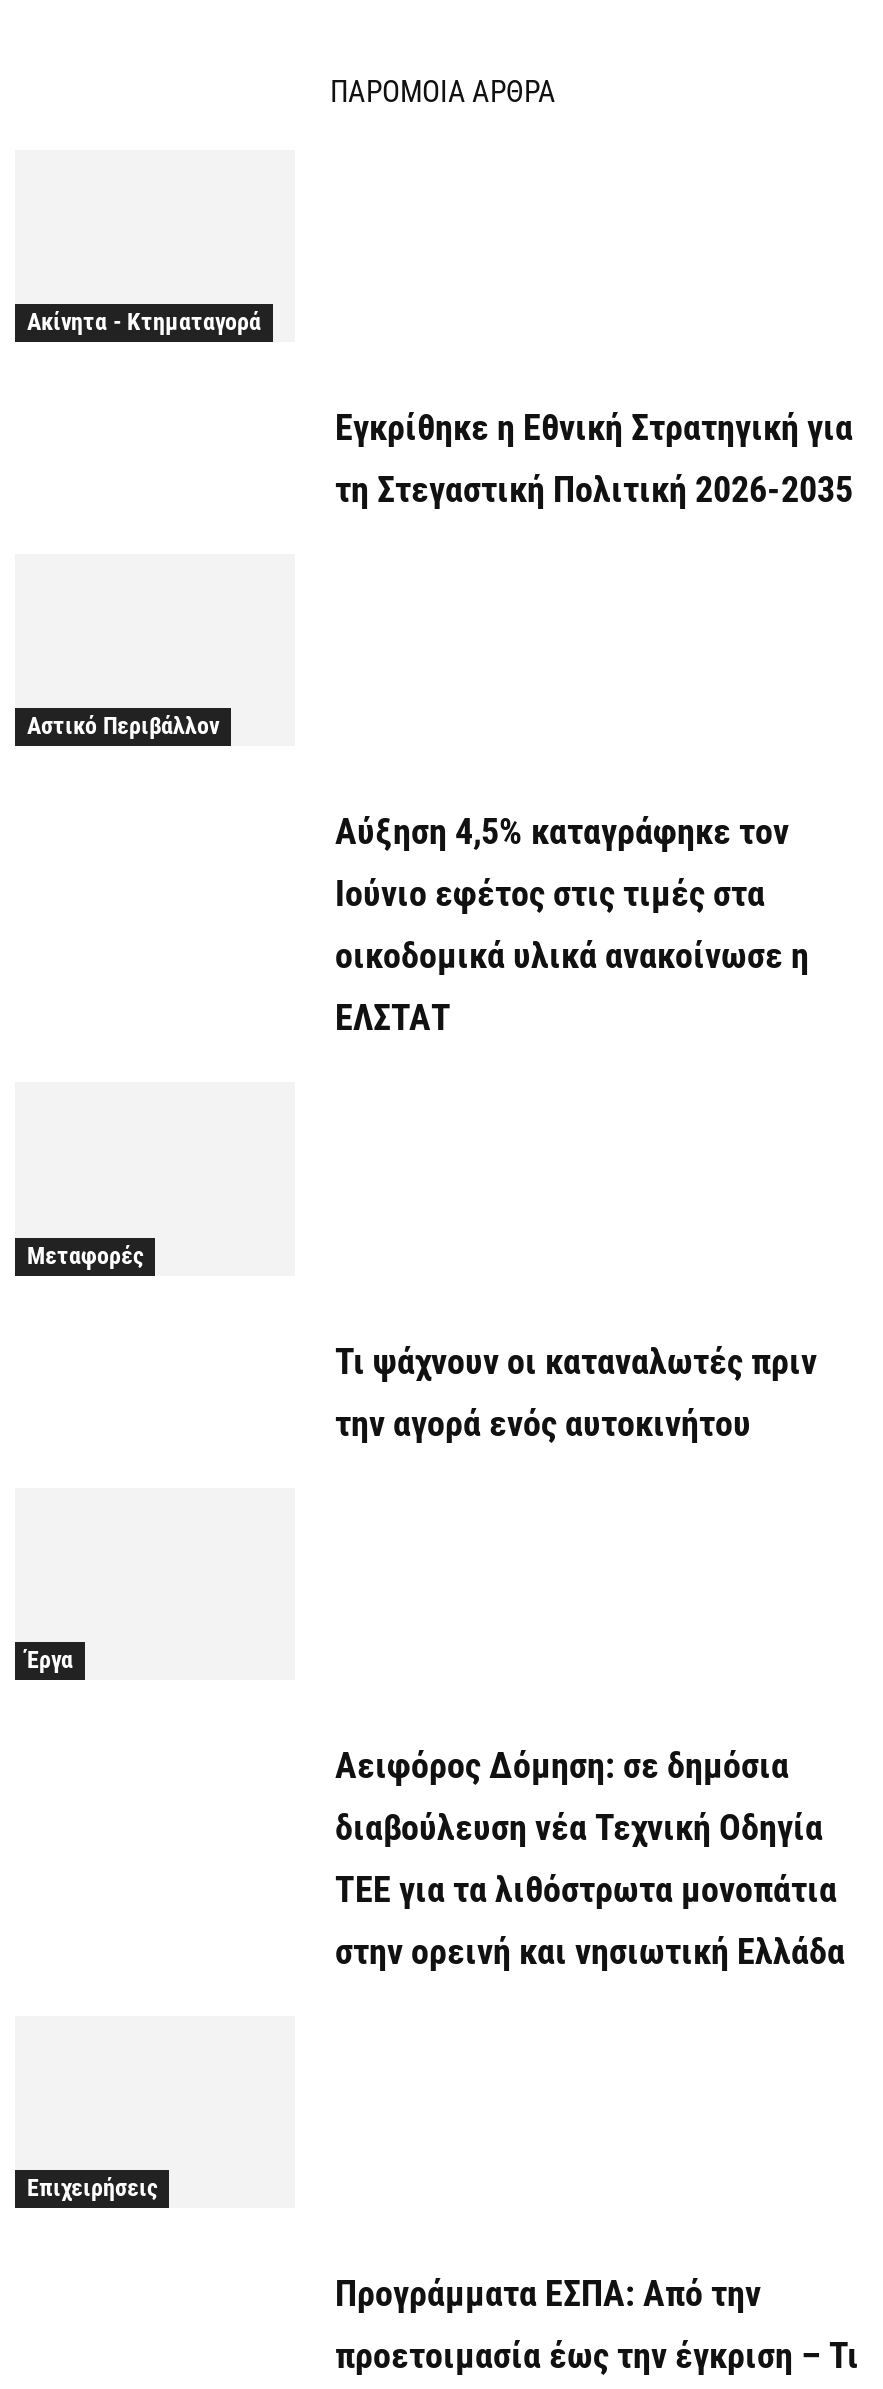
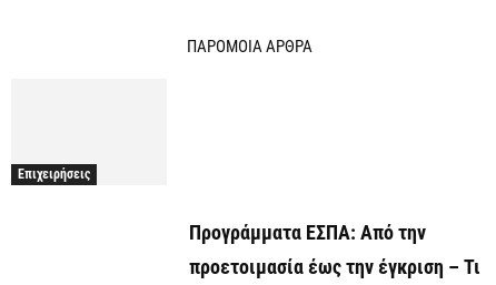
[27,308,853,510] Ακίνητα - Κτηματαγορά | Εγκρίθηκε η Εθνική Στρατηγική για | τη Στεγαστική Πολιτική 2026-2035 -> none
[27,713,809,1039] Αστικό Περιβάλλον | Αύξηση 4,5% καταγράφηκε τον | Ιούνιο εφέτος στις τιμές στα | οικοδομικά υλικά ανακοίνωσε η | ΕΛΣΤΑΤ -> none
[27,1241,817,1443] Μεταφορές | Τι ψάχνουν οι καταναλωτές πριν | την αγορά ενός αυτοκινήτου -> none
[27,1646,845,1972] Έργα | Αειφόρος Δόμηση: σε δημόσια | διαβούλευση νέα Τεχνική Οδηγία | ΤΕΕ για τα λιθόστρωτα μονοπάτια | στην ορεινή και νησιωτική Ελλάδα -> none

